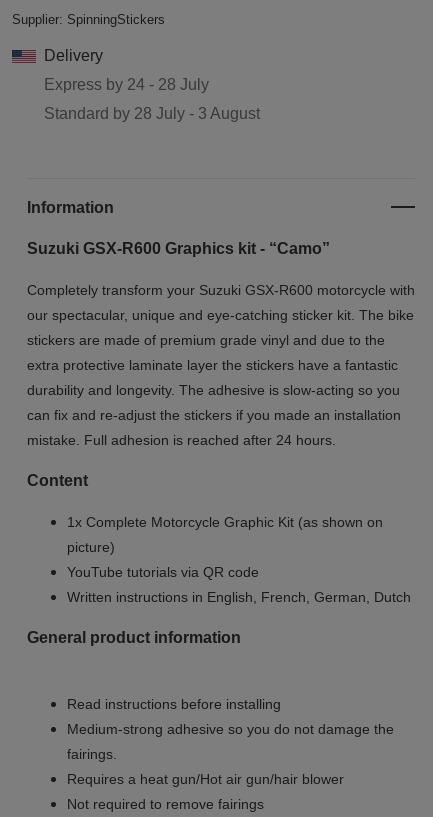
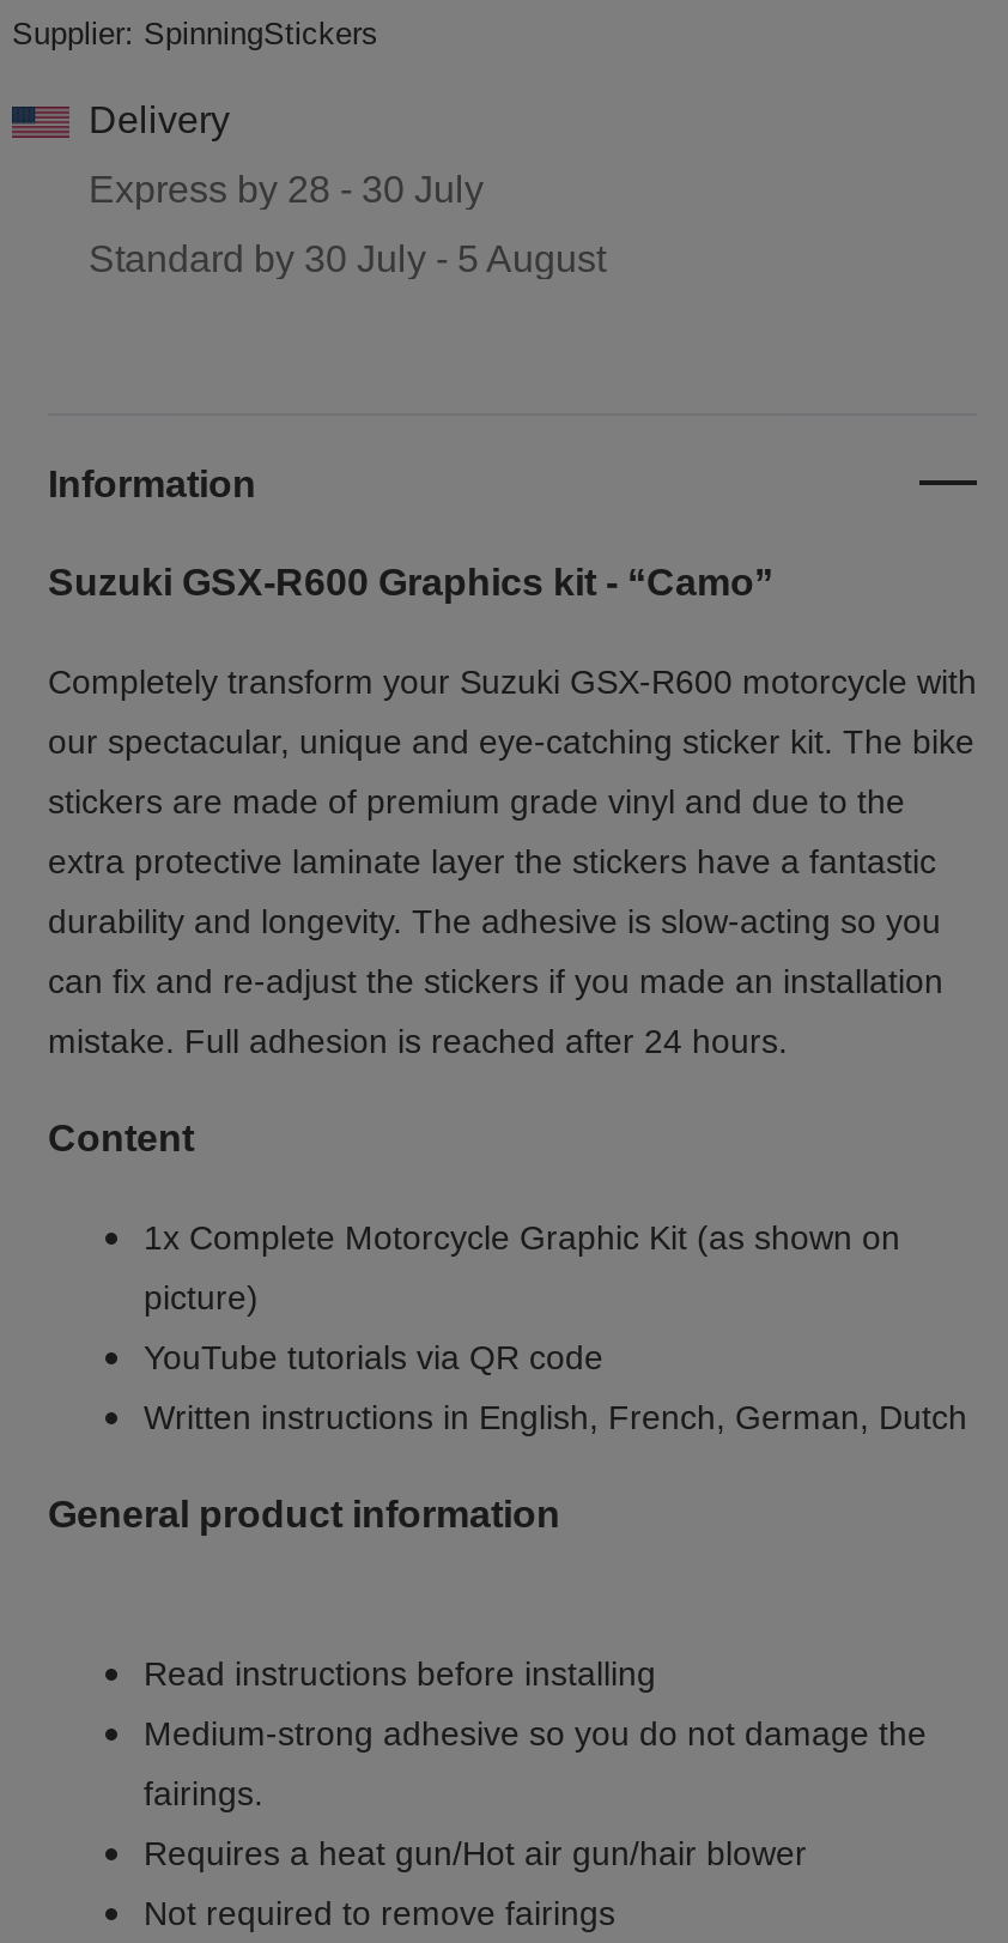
[44,76,209,93] Express by 24 - 28 July -> [89,169,484,209] Express by 28 - 30 July
[44,105,260,122] Standard by 28 July - 3 August -> [89,238,606,279] Standard by 30 July - 5 August

